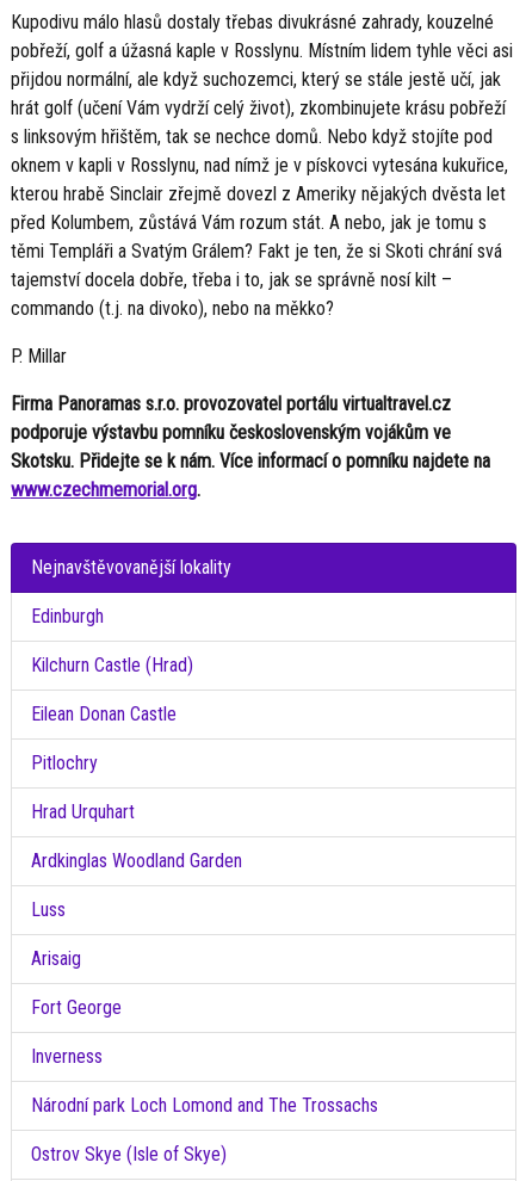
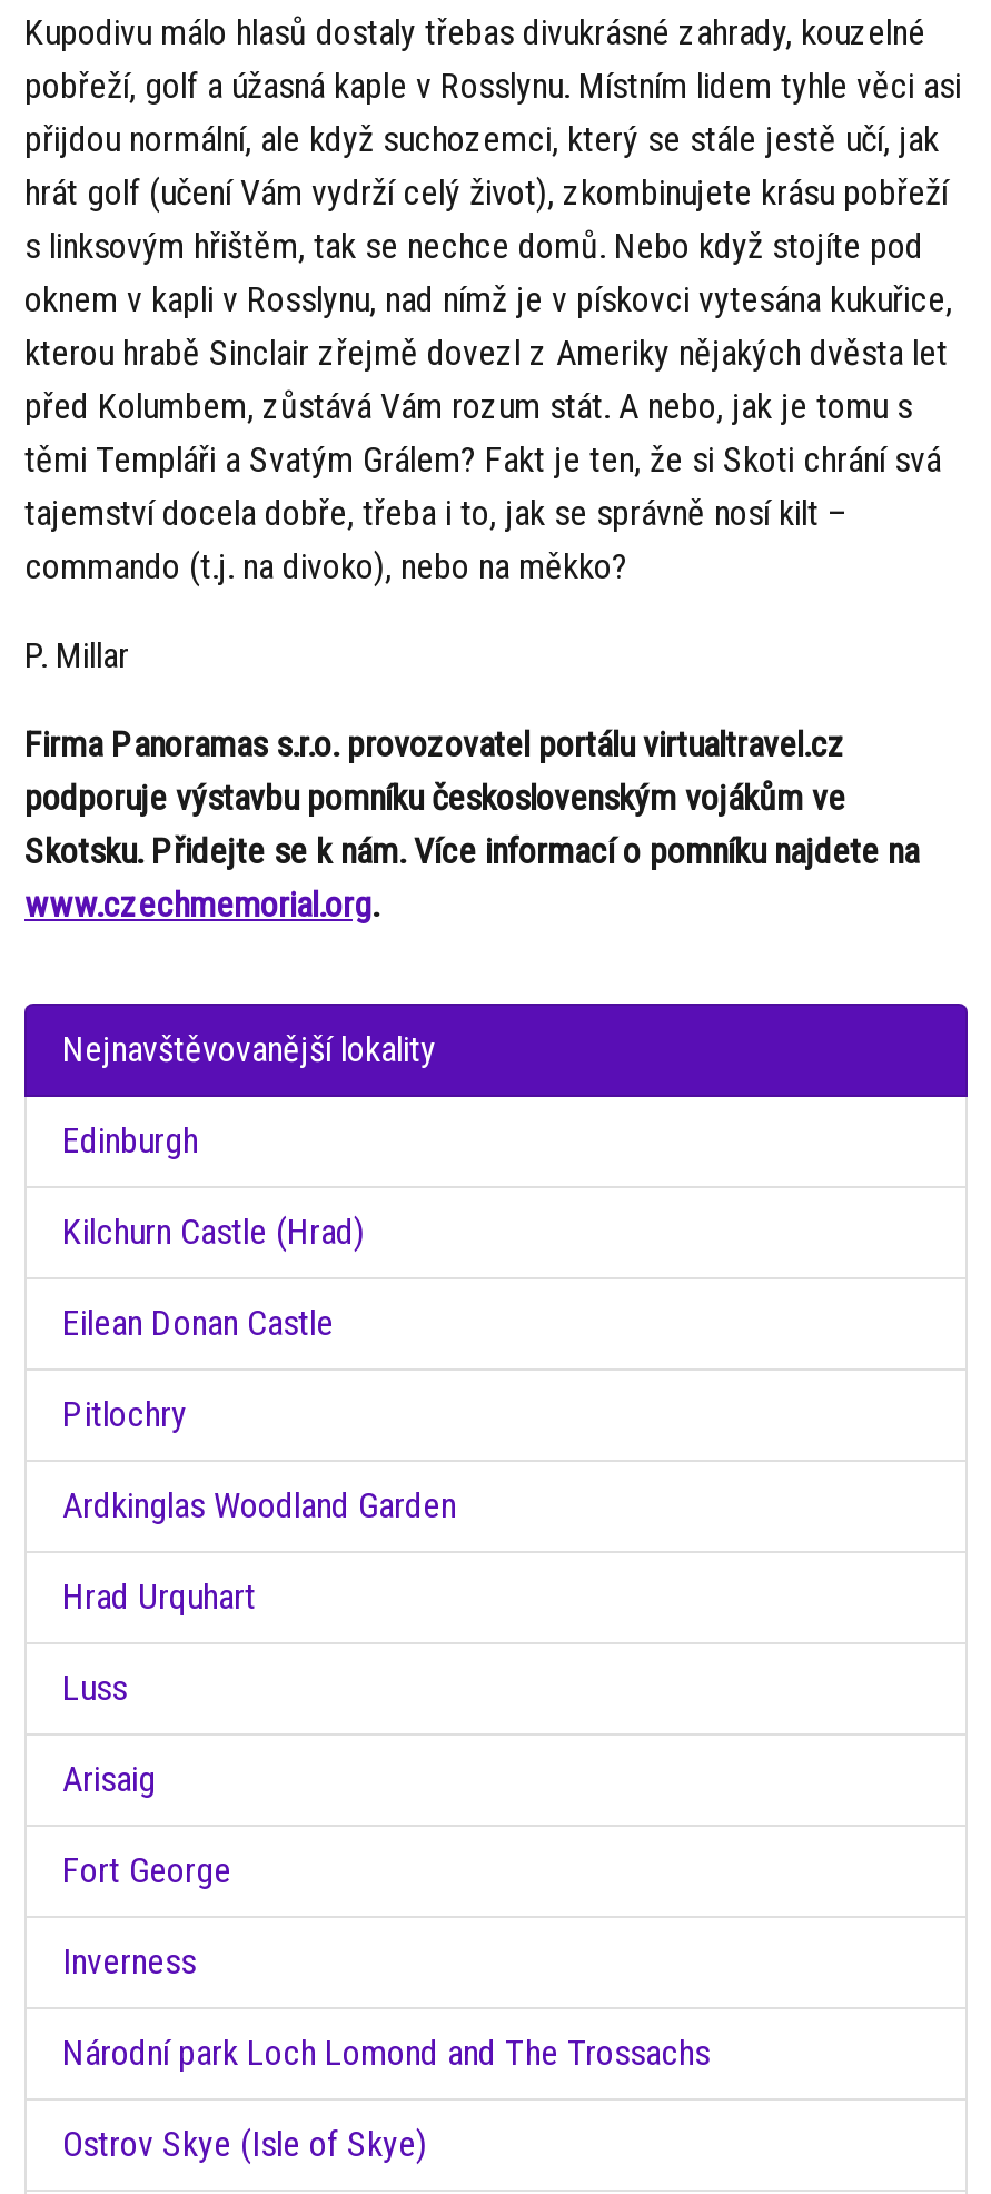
moved [31,801,135,823] -> [62,1576,256,1618]: Hrad Urquhart
moved [31,850,242,872] -> [62,1485,456,1527]: Ardkinglas Woodland Garden

